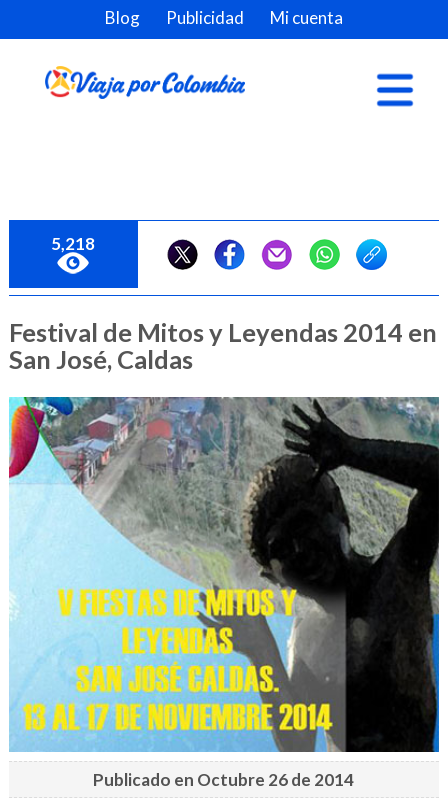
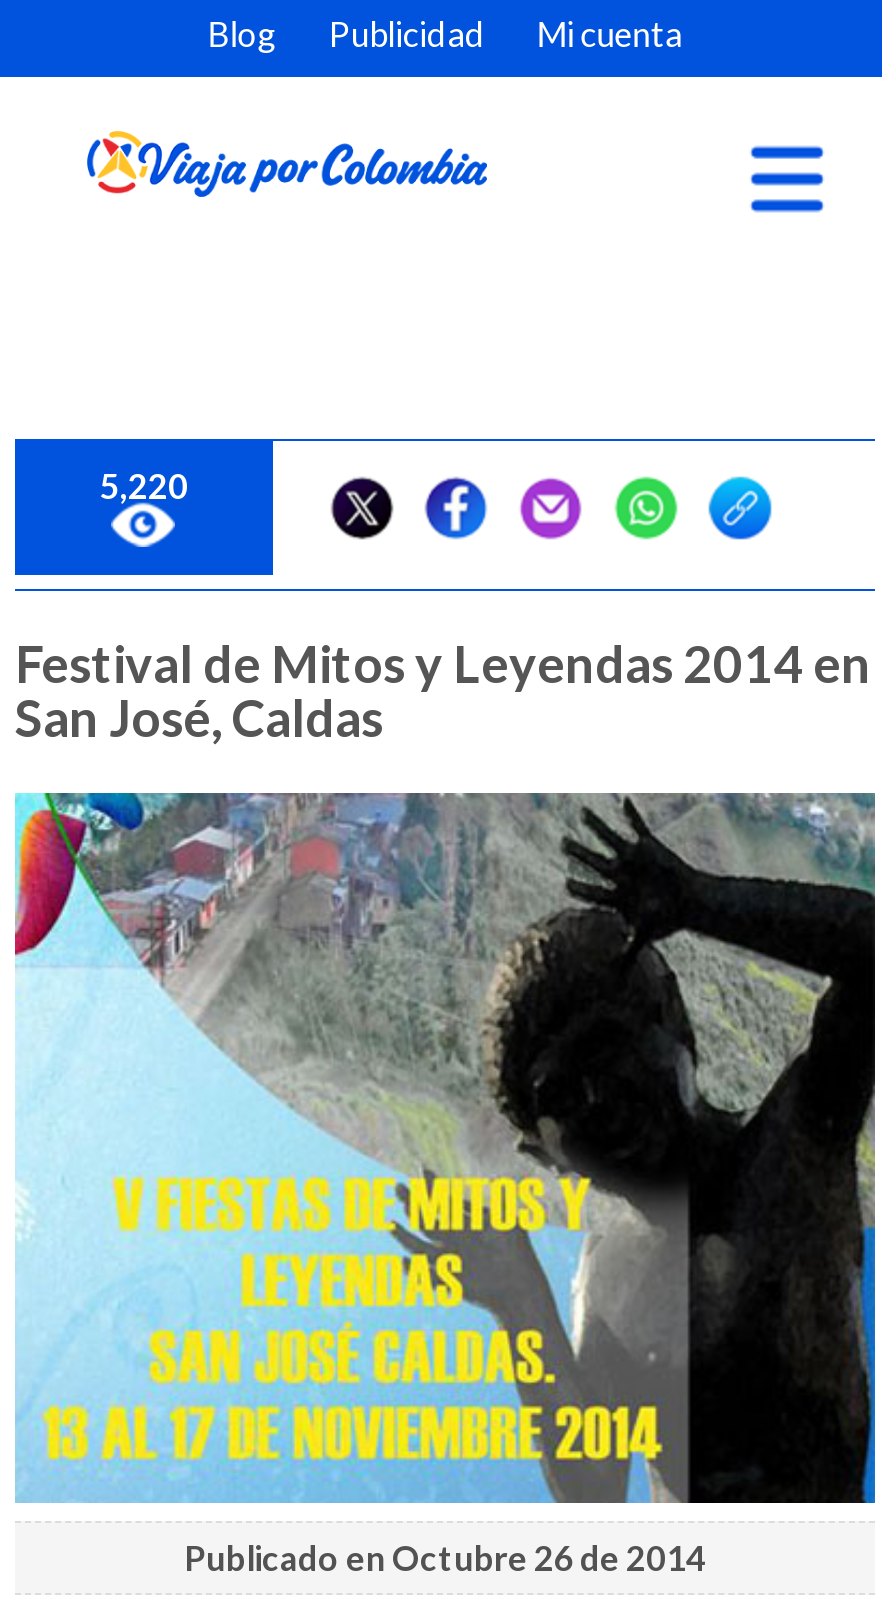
[51,233,95,254] 5,218 -> [100,464,188,506] 5,220

